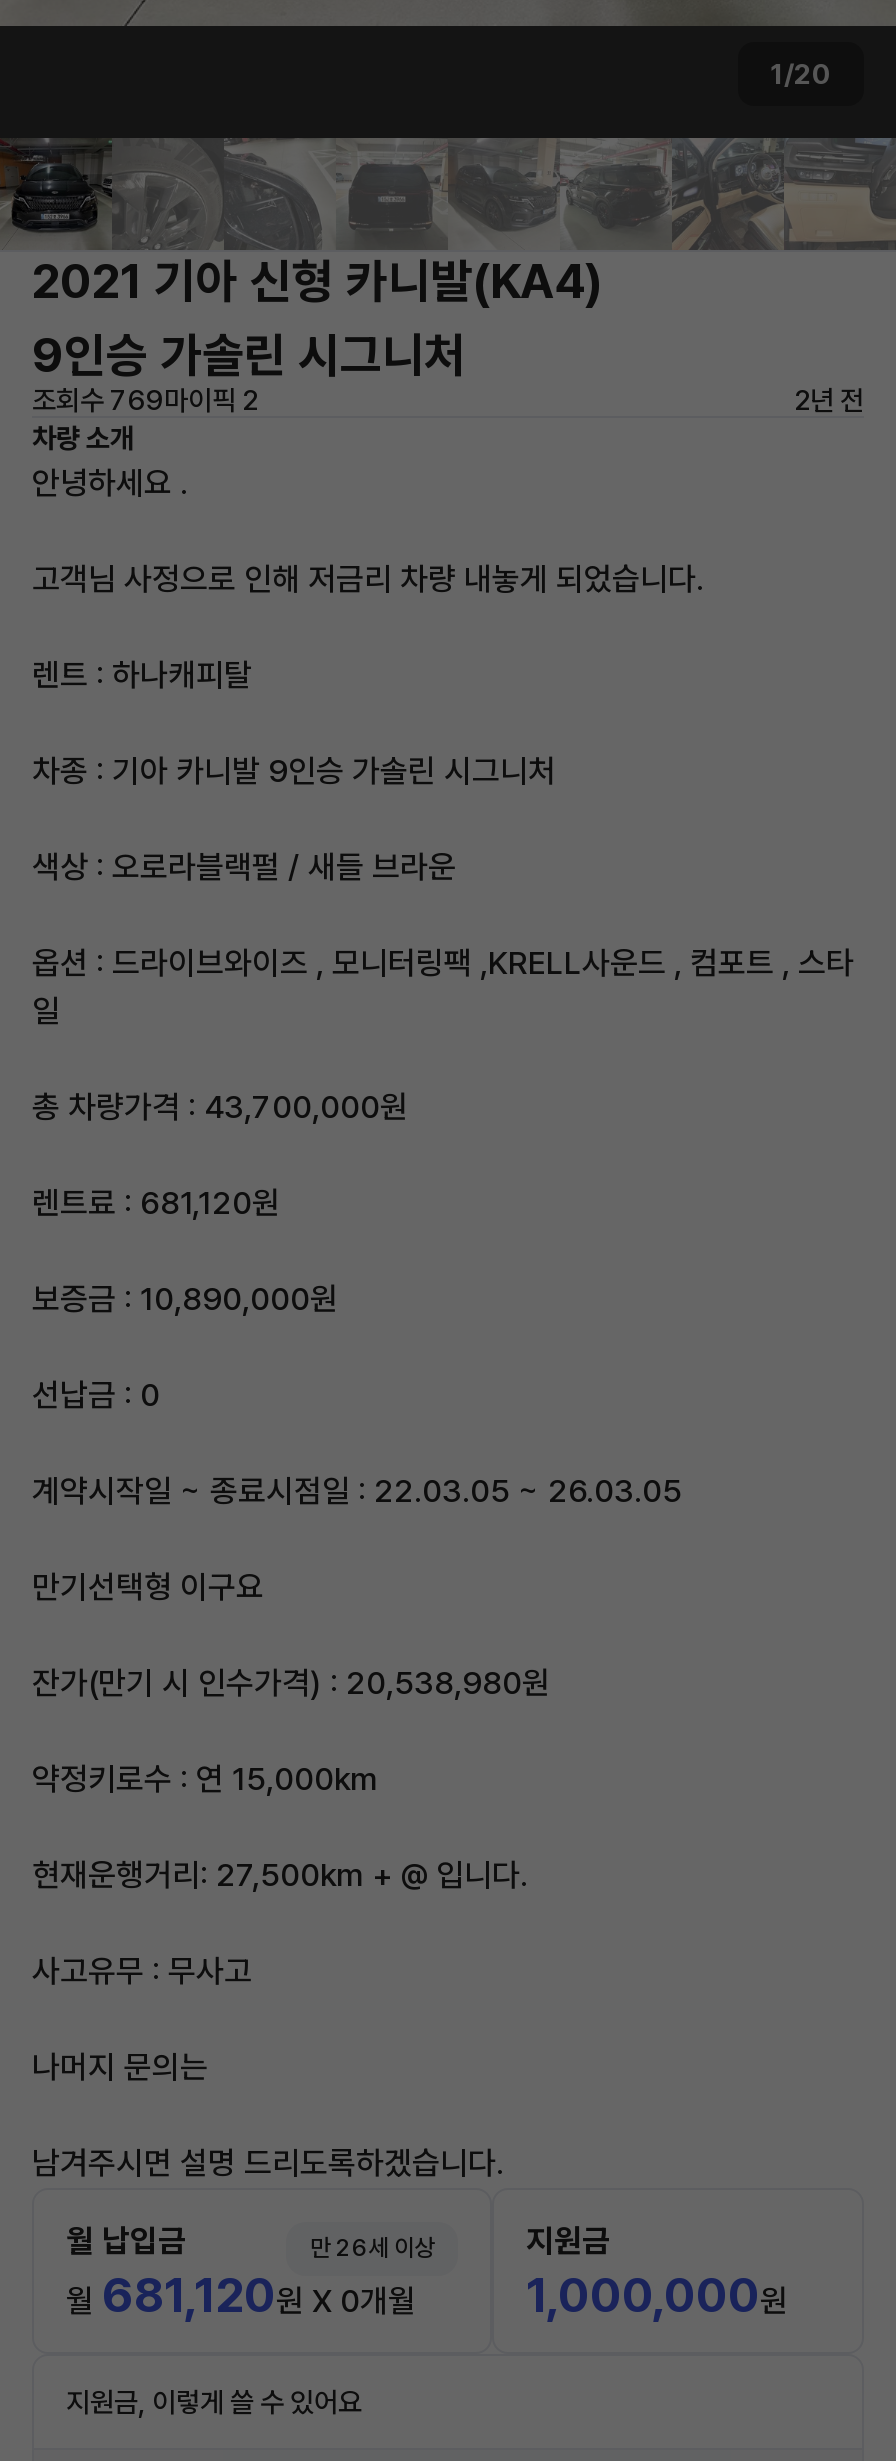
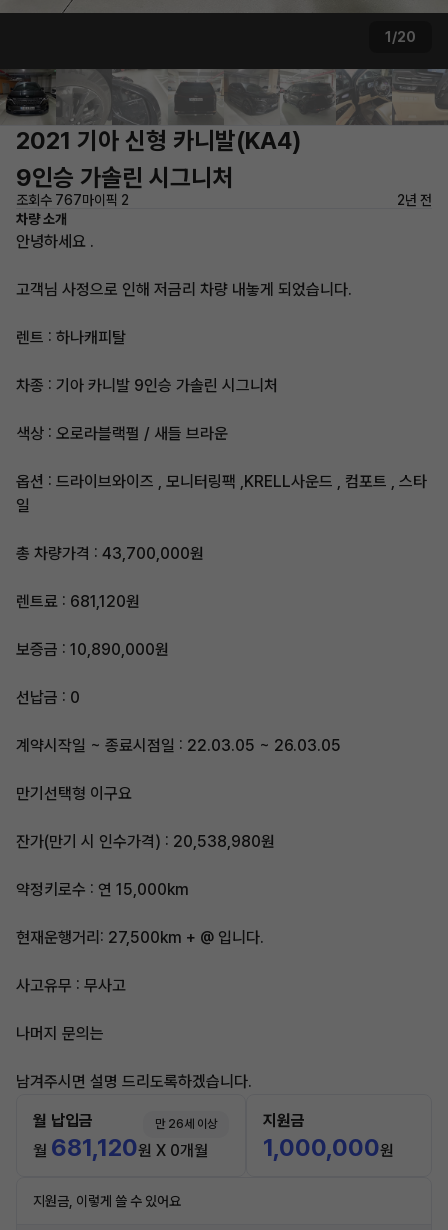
[32,384,258,416] 조회수 769마이픽 2 -> [16,192,129,208] 조회수 767마이픽 2

